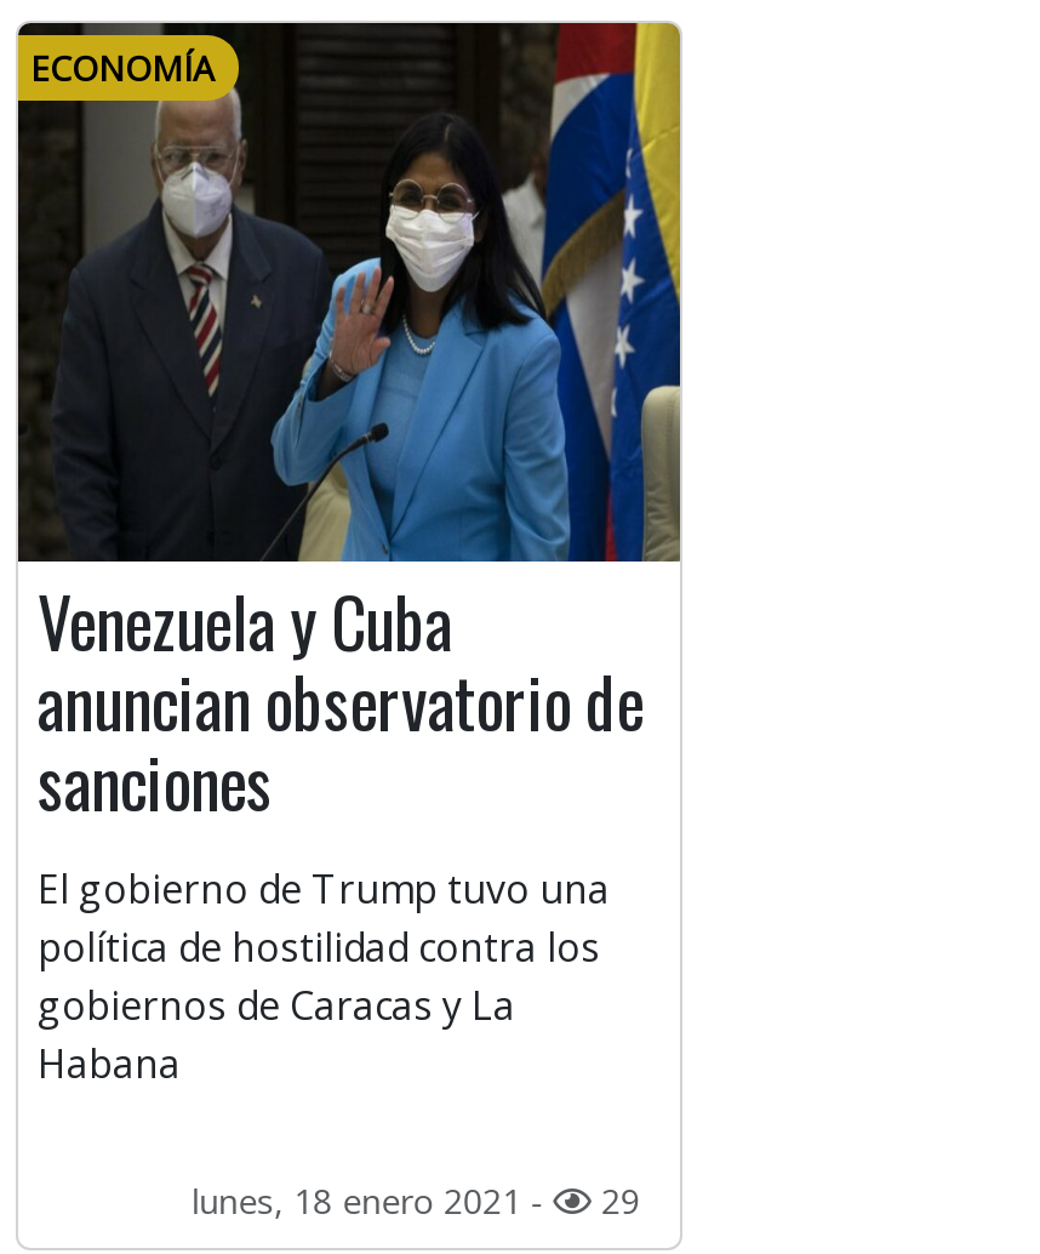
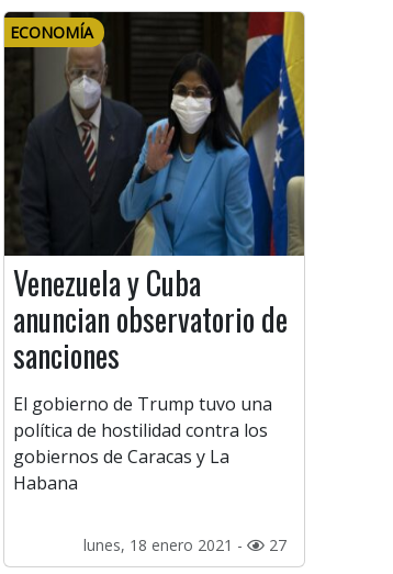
[192,1178,640,1224] lunes, 18 enero 2021 - 29 -> [83,534,286,555] lunes, 18 enero 2021 - 27

